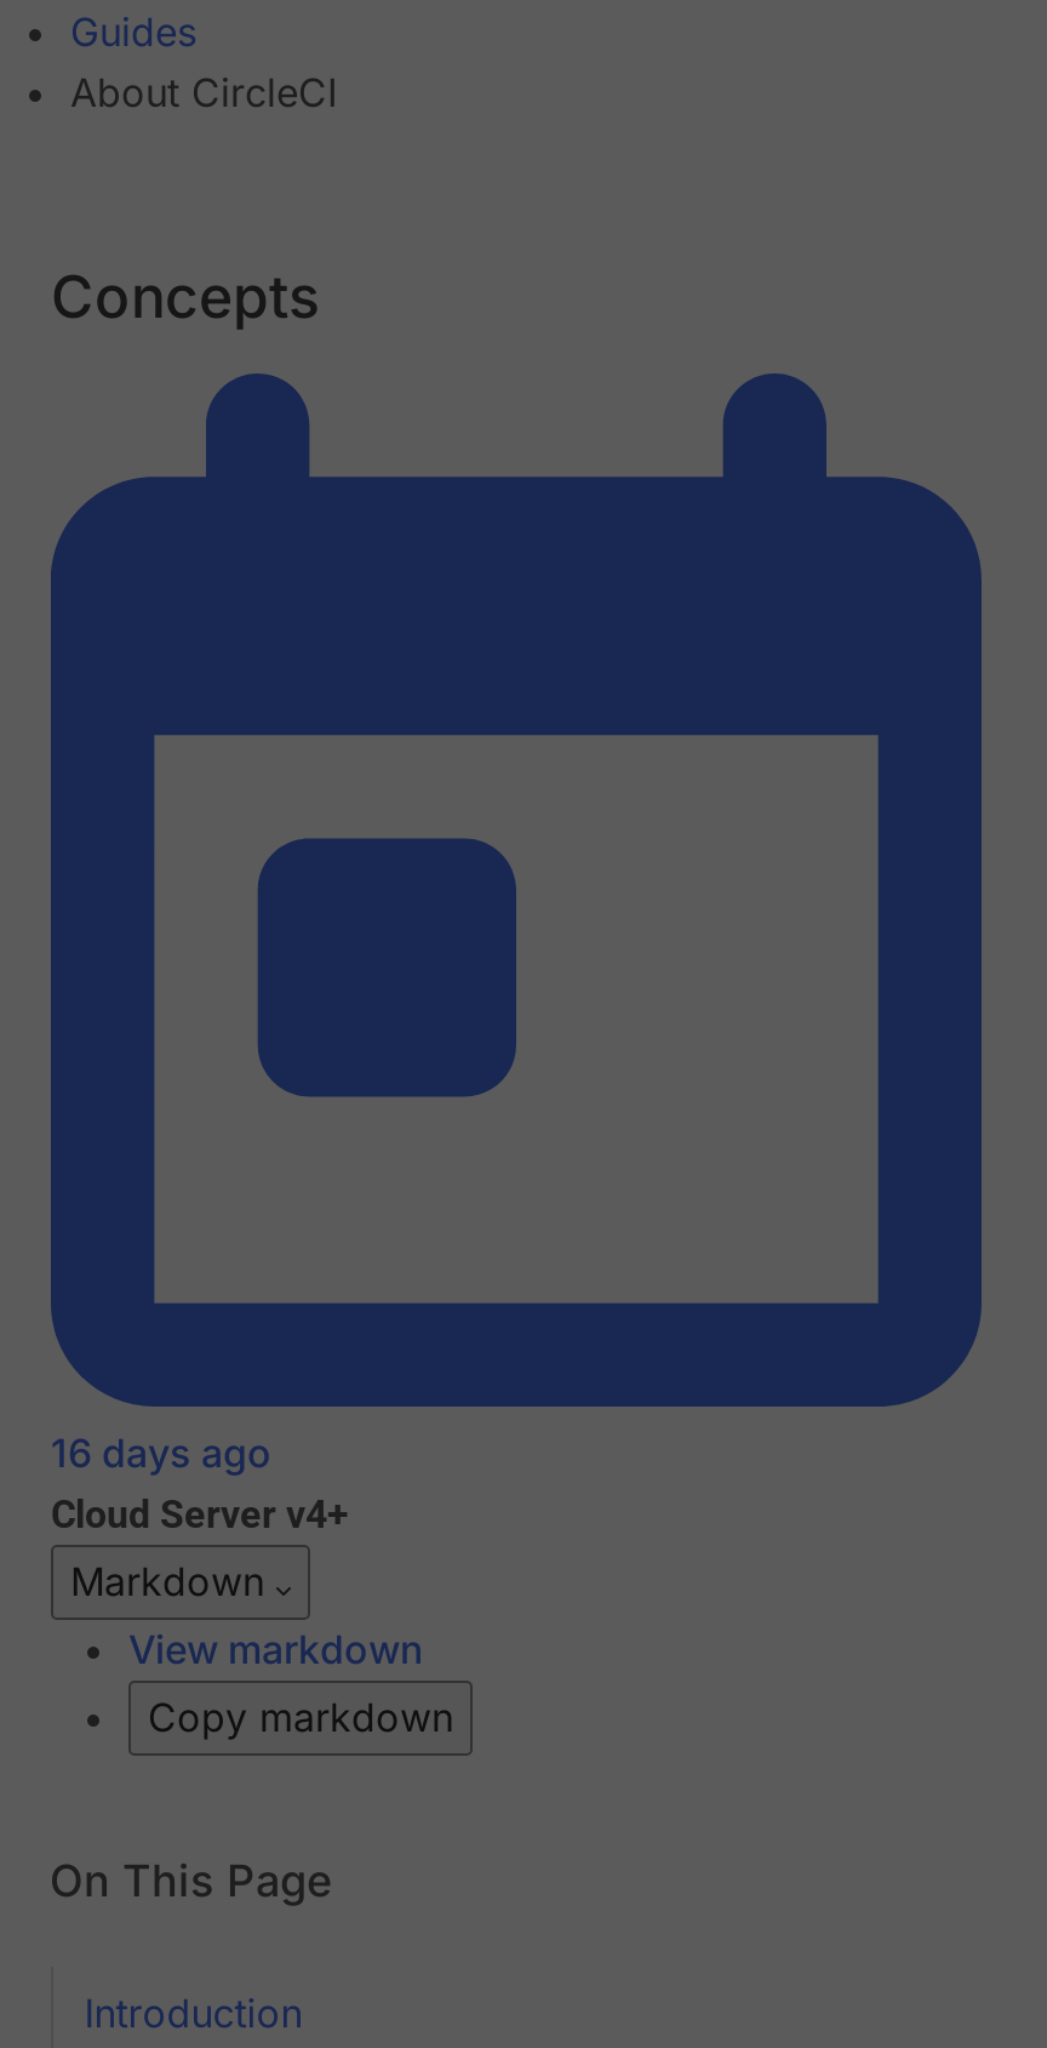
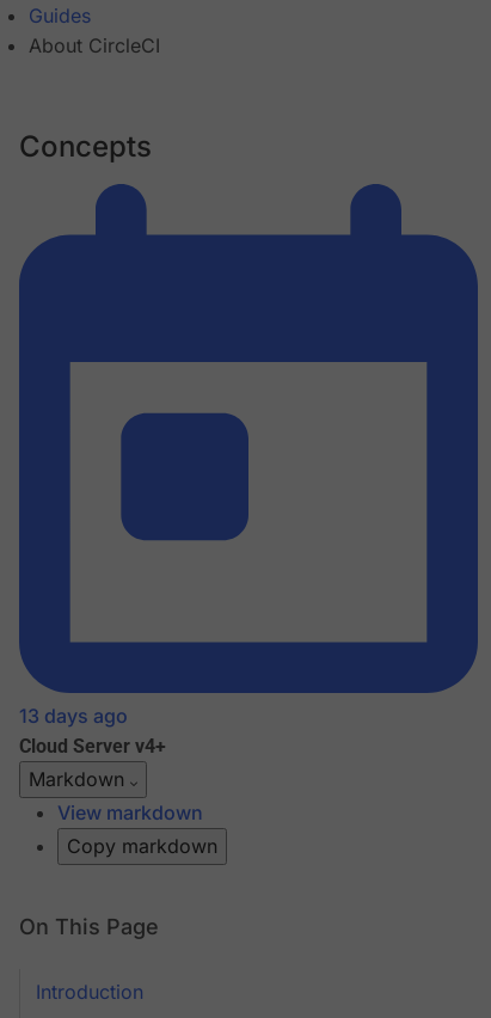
[51,1430,271,1478] 16 days ago -> [19,704,128,728] 13 days ago

